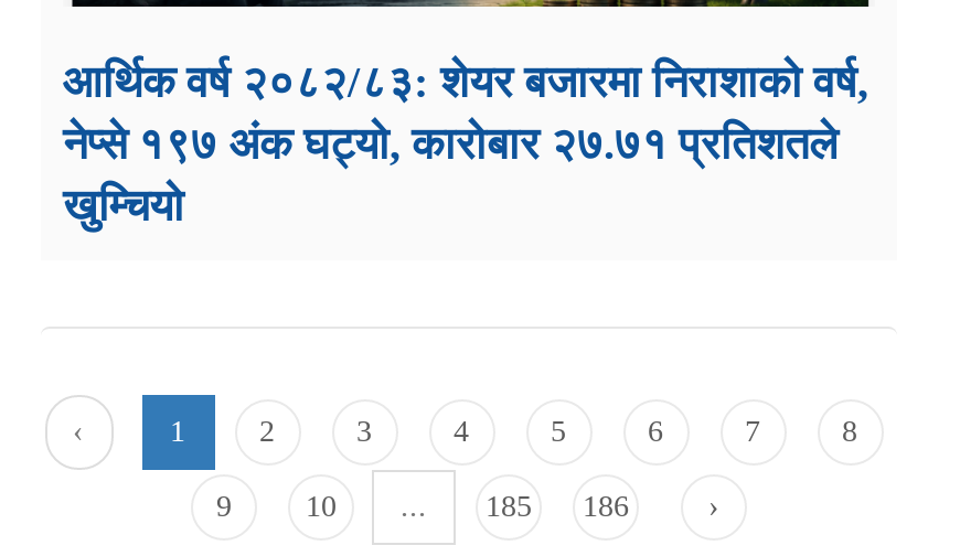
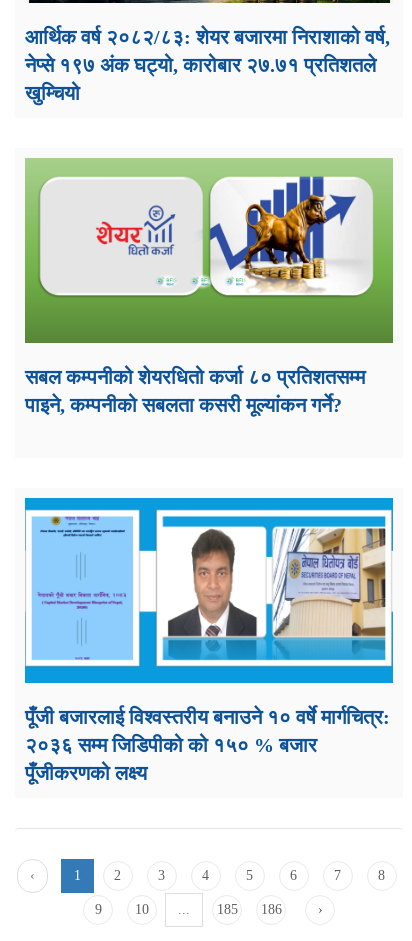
none -> [24,157,394,415] [image] | सबल कम्पनीको शेयरधितो कर्जा ८० प्रतिशतसम्म | पाइने, कम्पनीको सबलता कसरी मूल्यांकन गर्ने?
none -> [24,497,394,783] [image] | पूँजी बजारलाई विश्वस्तरीय बनाउने १० वर्षे मार्गचित्र: | २०३६ सम्म जिडिपीको को १५० % बजार | पूँजीकरणको लक्ष्य

